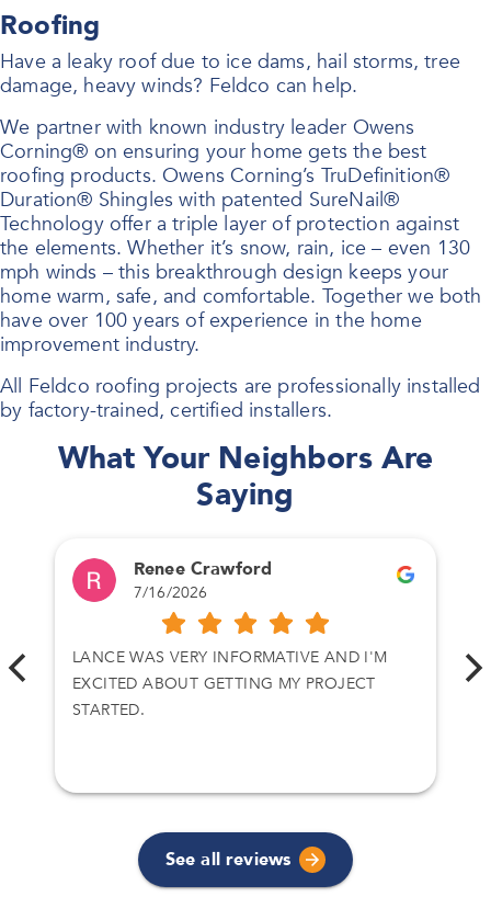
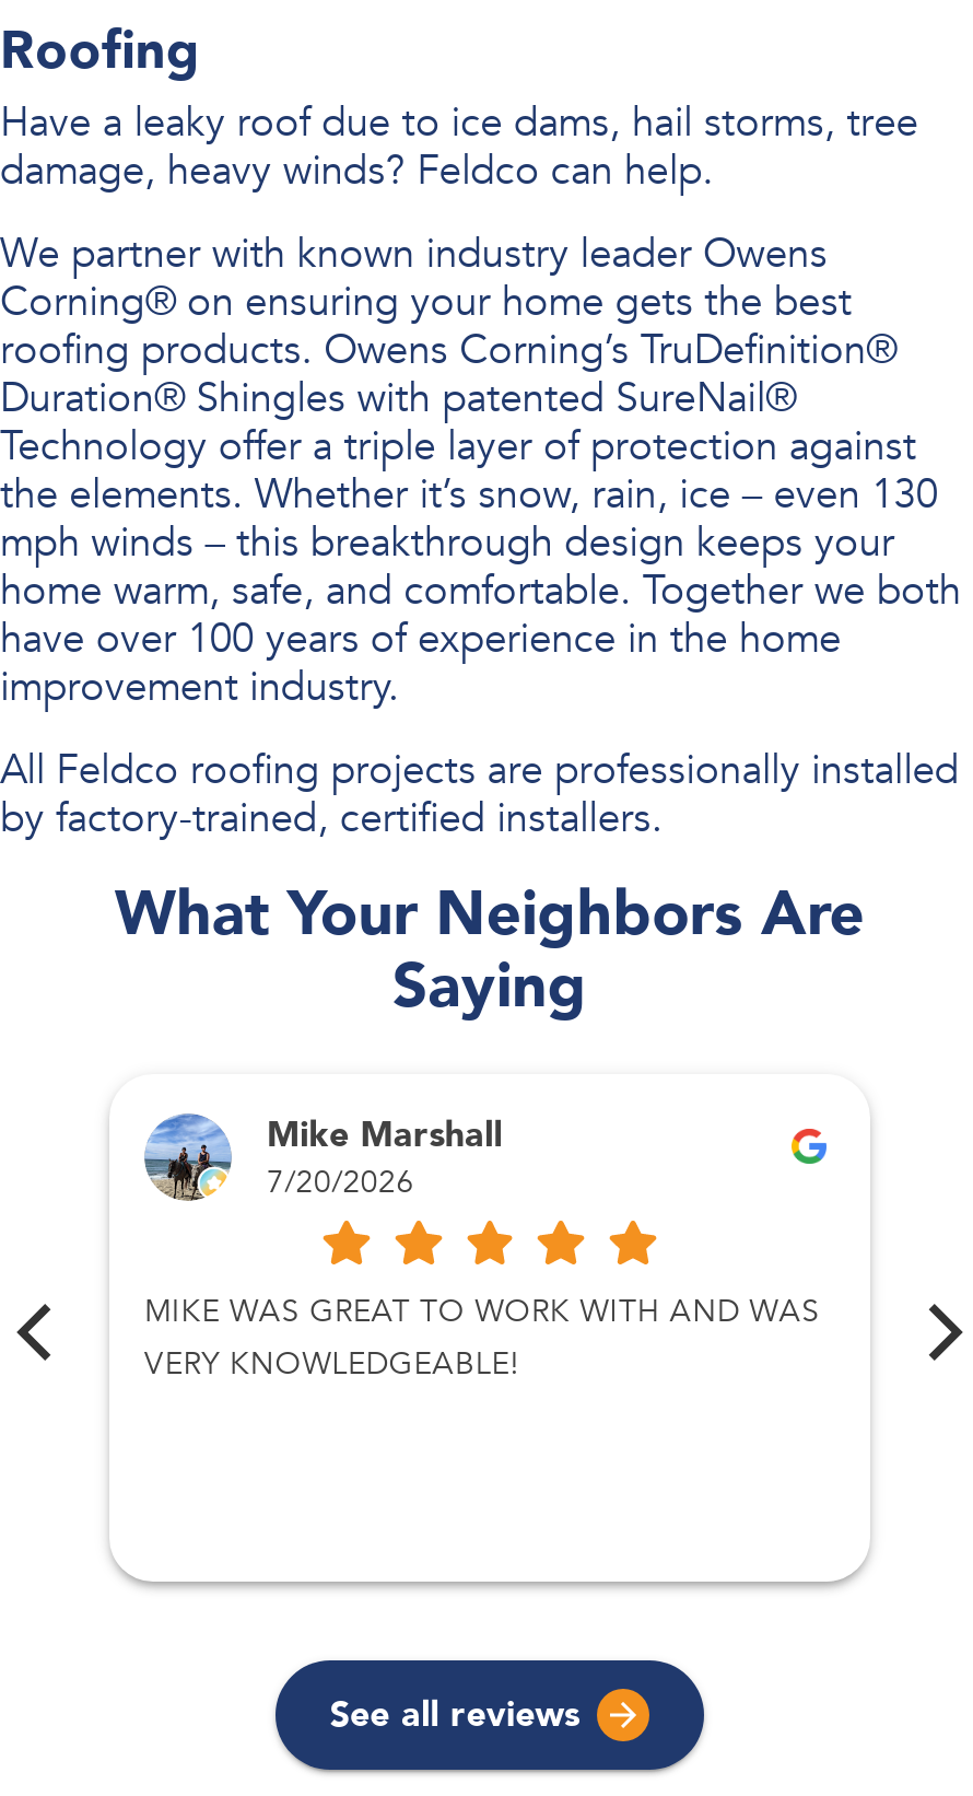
[71,557,272,603] [image] | Renee Crawford | 7/16/2026 -> [142,1110,503,1203] [image] | Mike Marshall | 7/20/2026
[72,647,388,720] LANCE WAS VERY INFORMATIVE AND I'M | EXCITED ABOUT GETTING MY PROJECT | STARTED. -> [144,1290,820,1384] MIKE WAS GREAT TO WORK WITH AND WAS | VERY KNOWLEDGEABLE!

